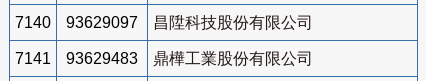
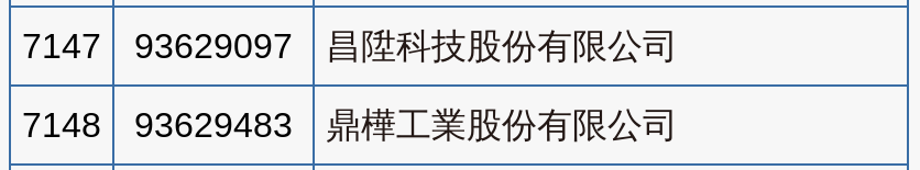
[15,14,313,31] 7140 93629097 昌陞科技股份有限公司 -> [22,27,678,64] 7147 93629097 昌陞科技股份有限公司
[15,50,313,67] 7141 93629483 鼎樺工業股份有限公司 -> [22,106,678,143] 7148 93629483 鼎樺工業股份有限公司

